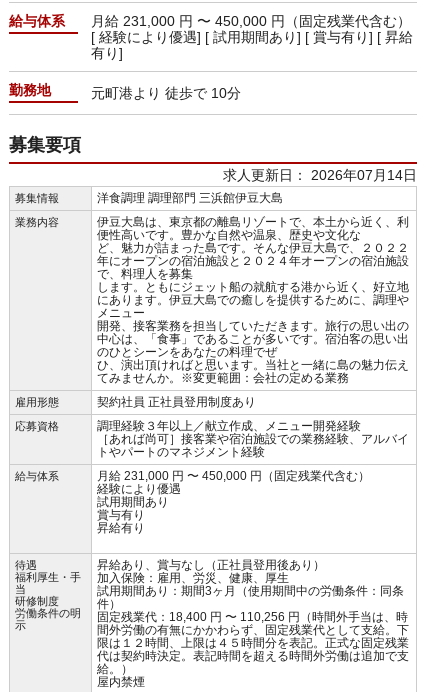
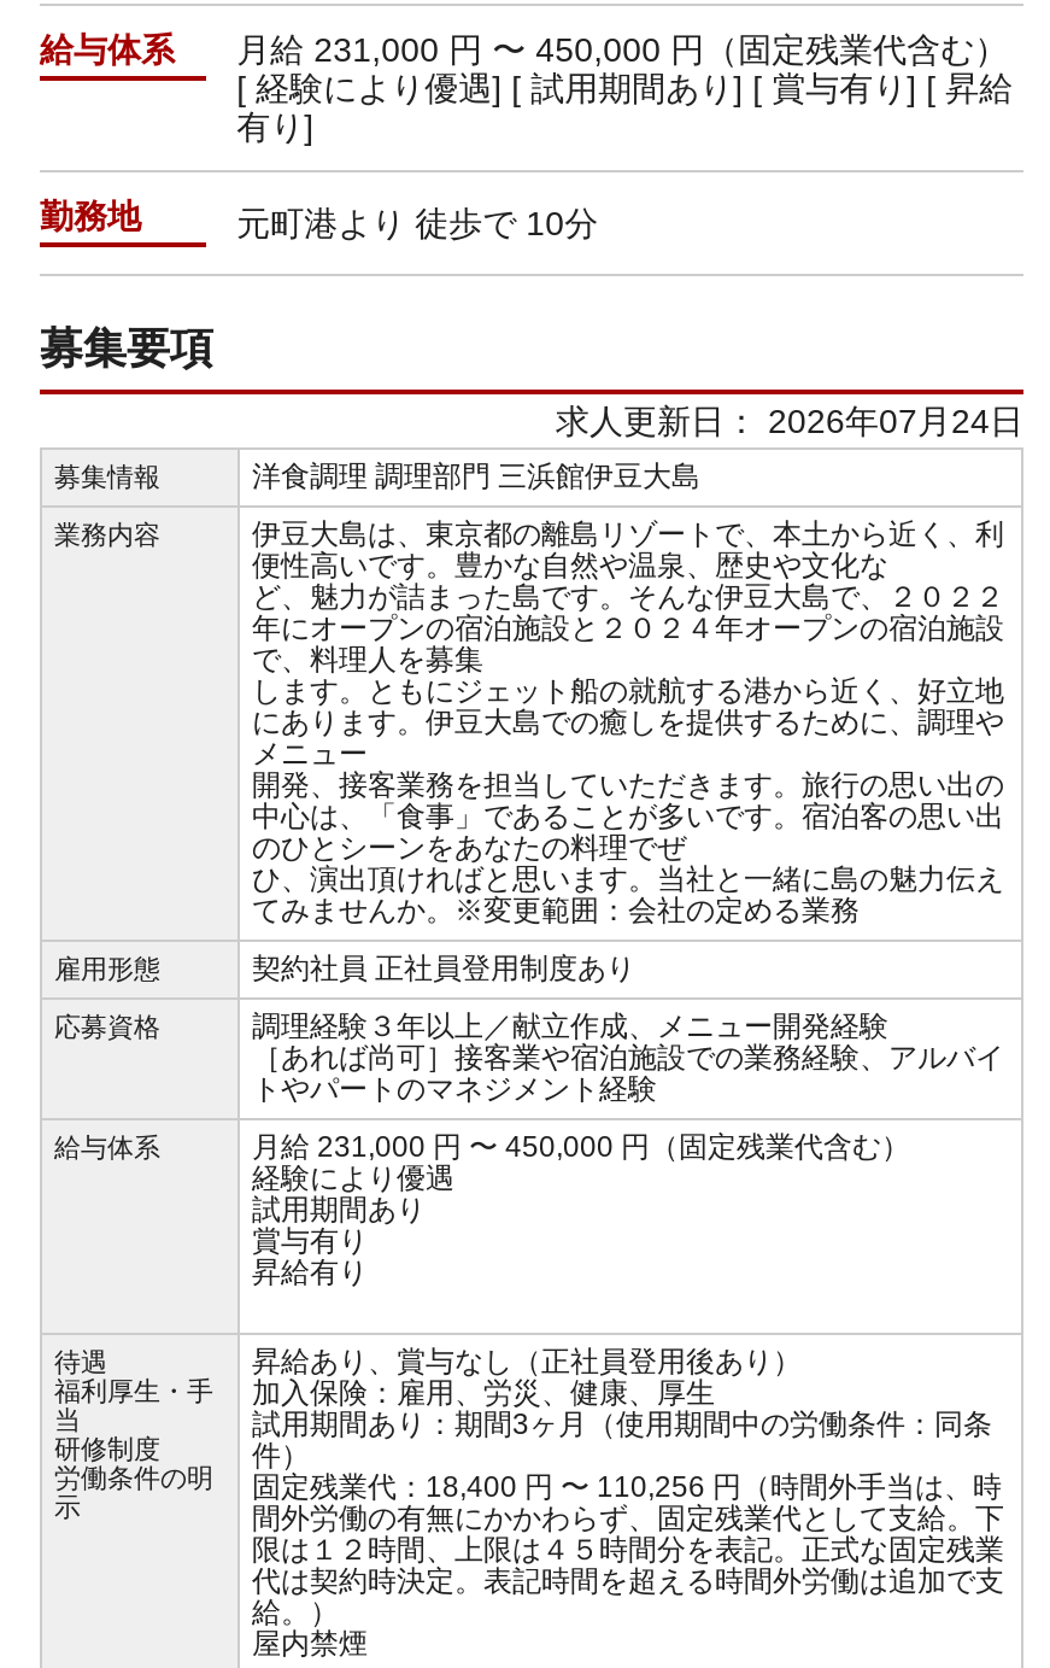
[223,167,417,183] 求人更新日： 2026年07月14日 -> [556,403,1023,441] 求人更新日： 2026年07月24日

